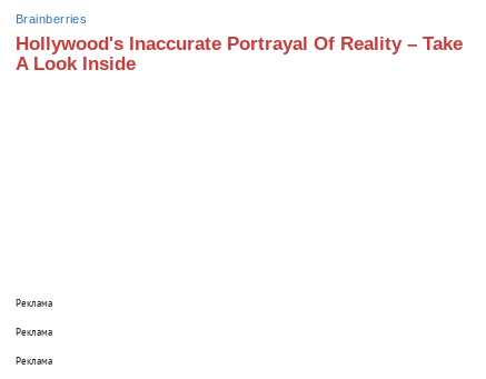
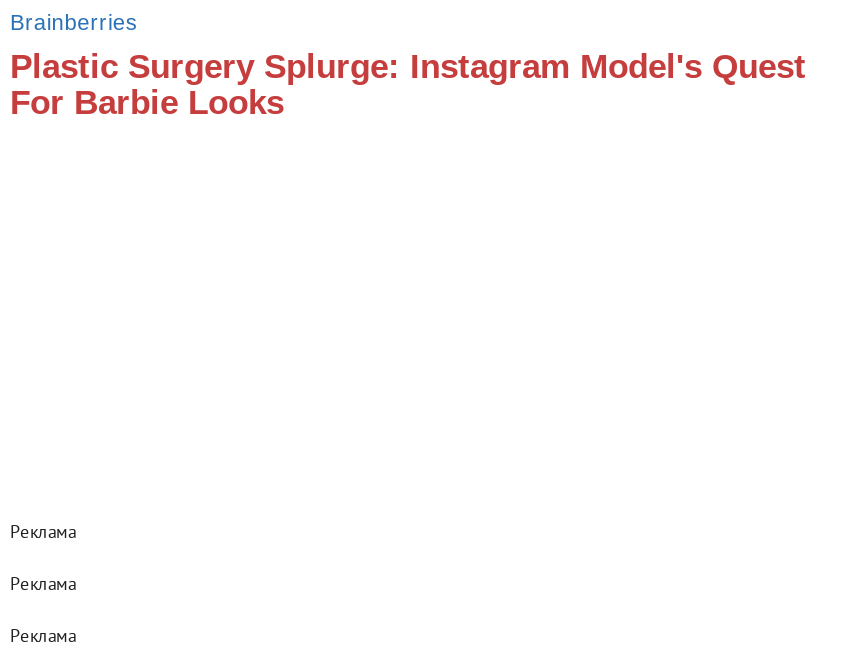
[16,34,463,75] Hollywood's Inaccurate Portrayal Of Reality – Take | A Look Inside -> [10,49,806,123] Plastic Surgery Splurge: Instagram Model's Quest | For Barbie Looks

